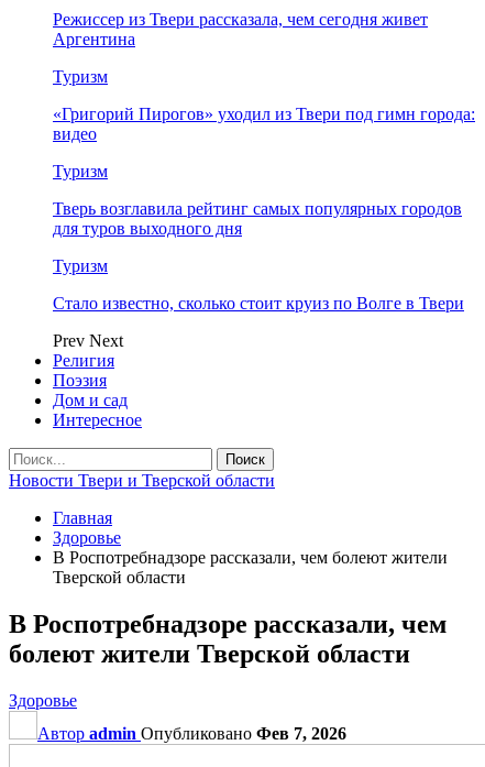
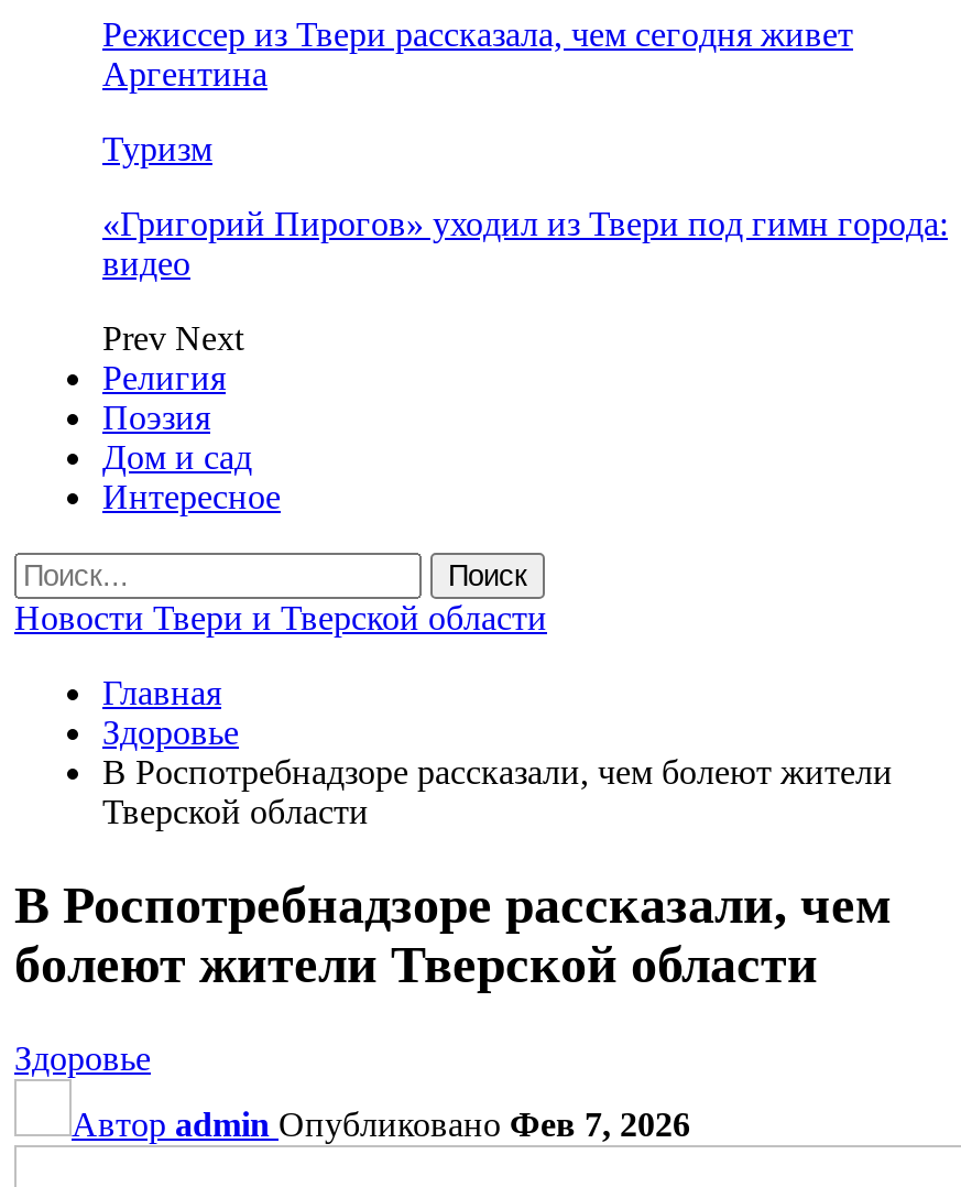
[53,162,464,313] Туризм | Тверь возглавила рейтинг самых популярных городов | для туров выходного дня | Туризм | Стало известно, сколько стоит круиз по Волге в Твери -> none

